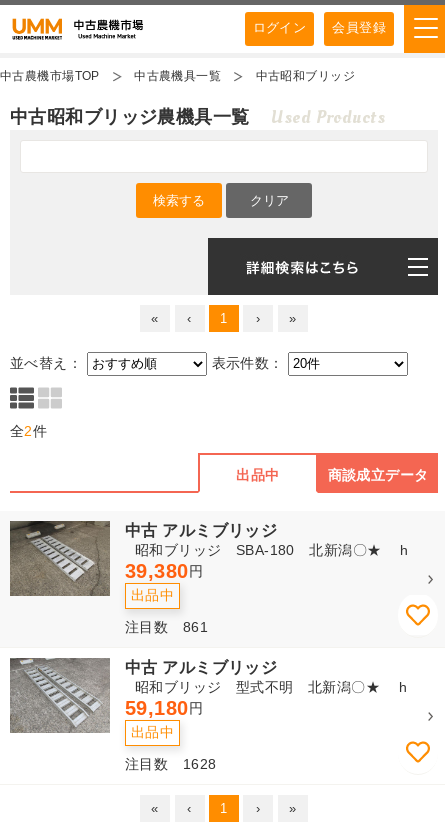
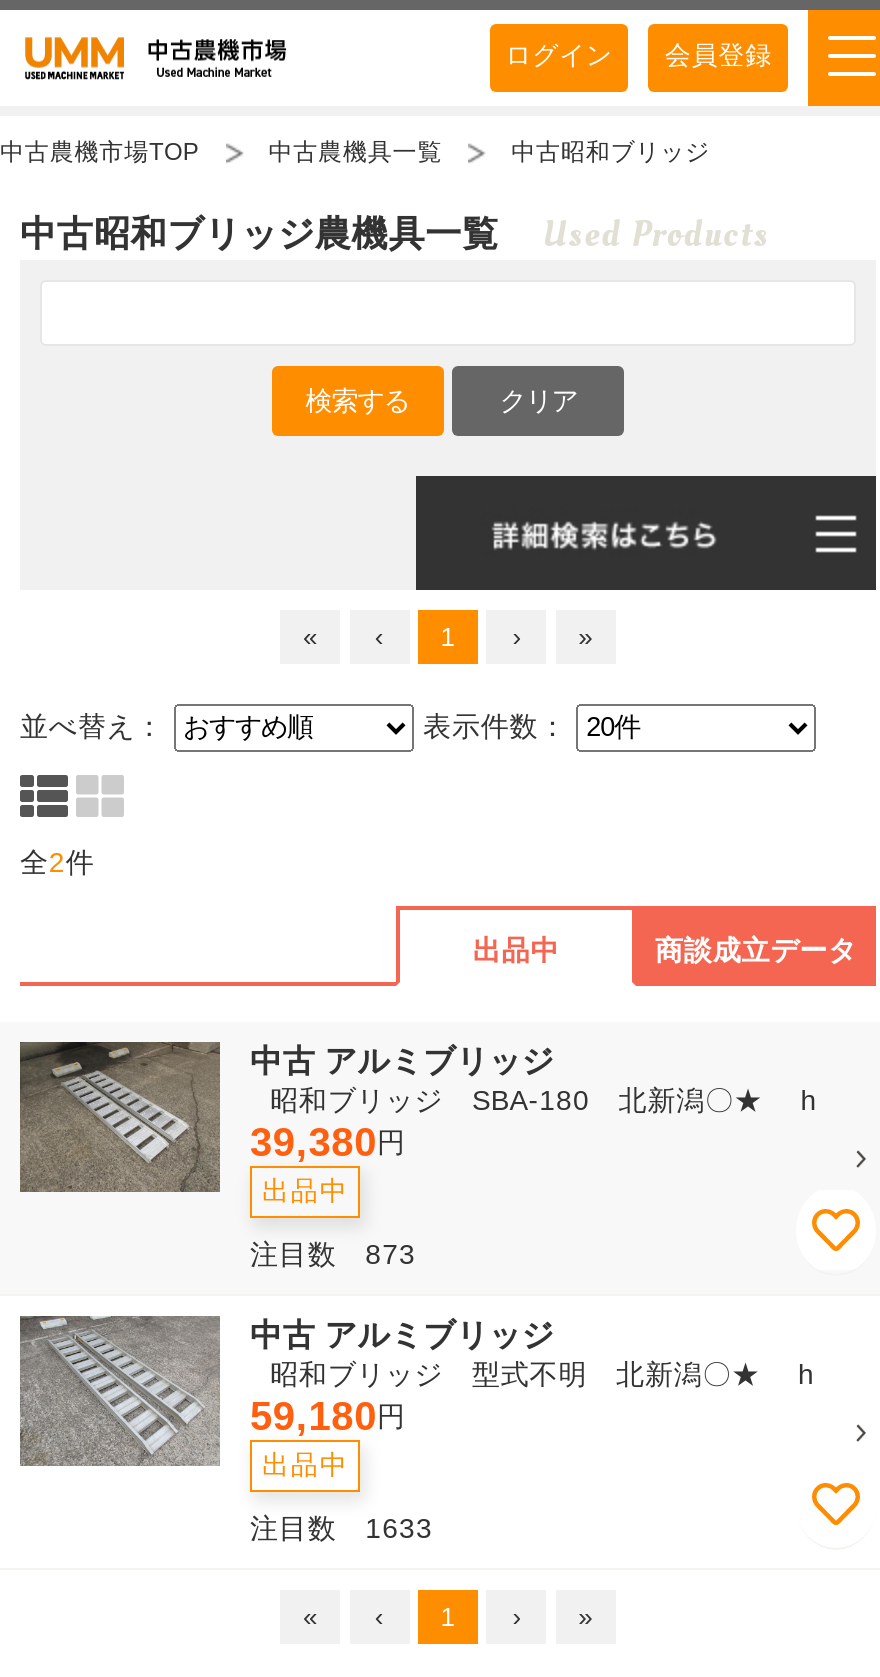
[125,619,208,635] 注目数 861 -> [250,1238,416,1270] 注目数 873
[125,756,216,772] 注目数 1628 -> [250,1512,433,1544] 注目数 1633

